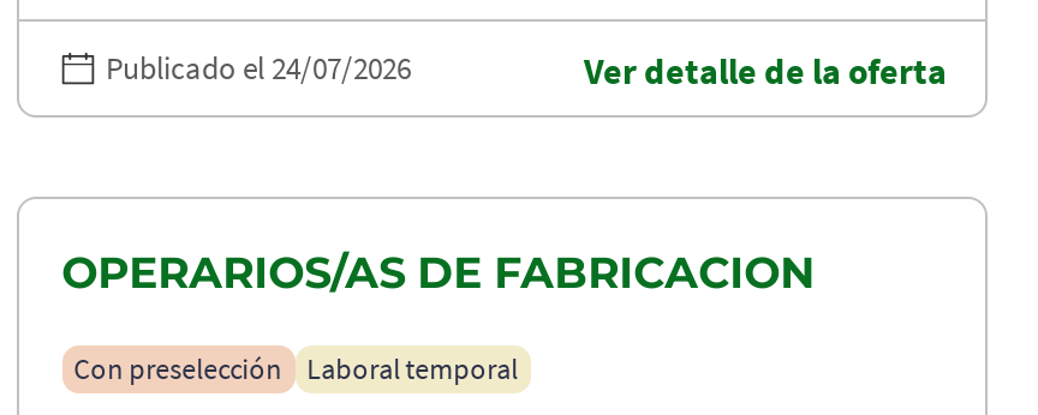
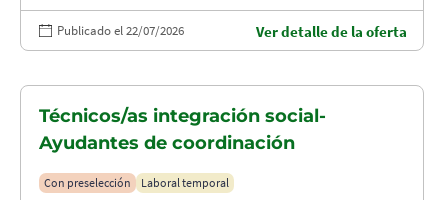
[106,48,411,89] Publicado el 24/07/2026 -> [57,22,184,39] Publicado el 22/07/2026
[62,248,816,300] OPERARIOS/AS DE FABRICACION -> [39,105,326,154] Técnicos/as integración social- | Ayudantes de coordinación

